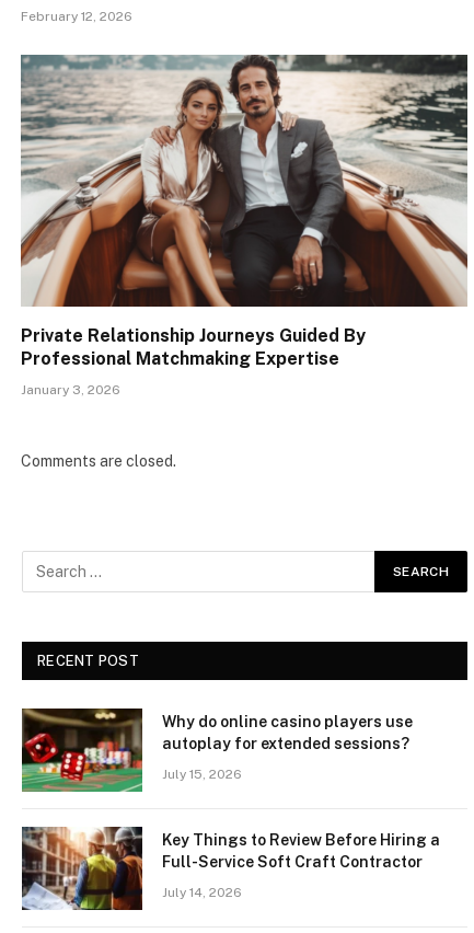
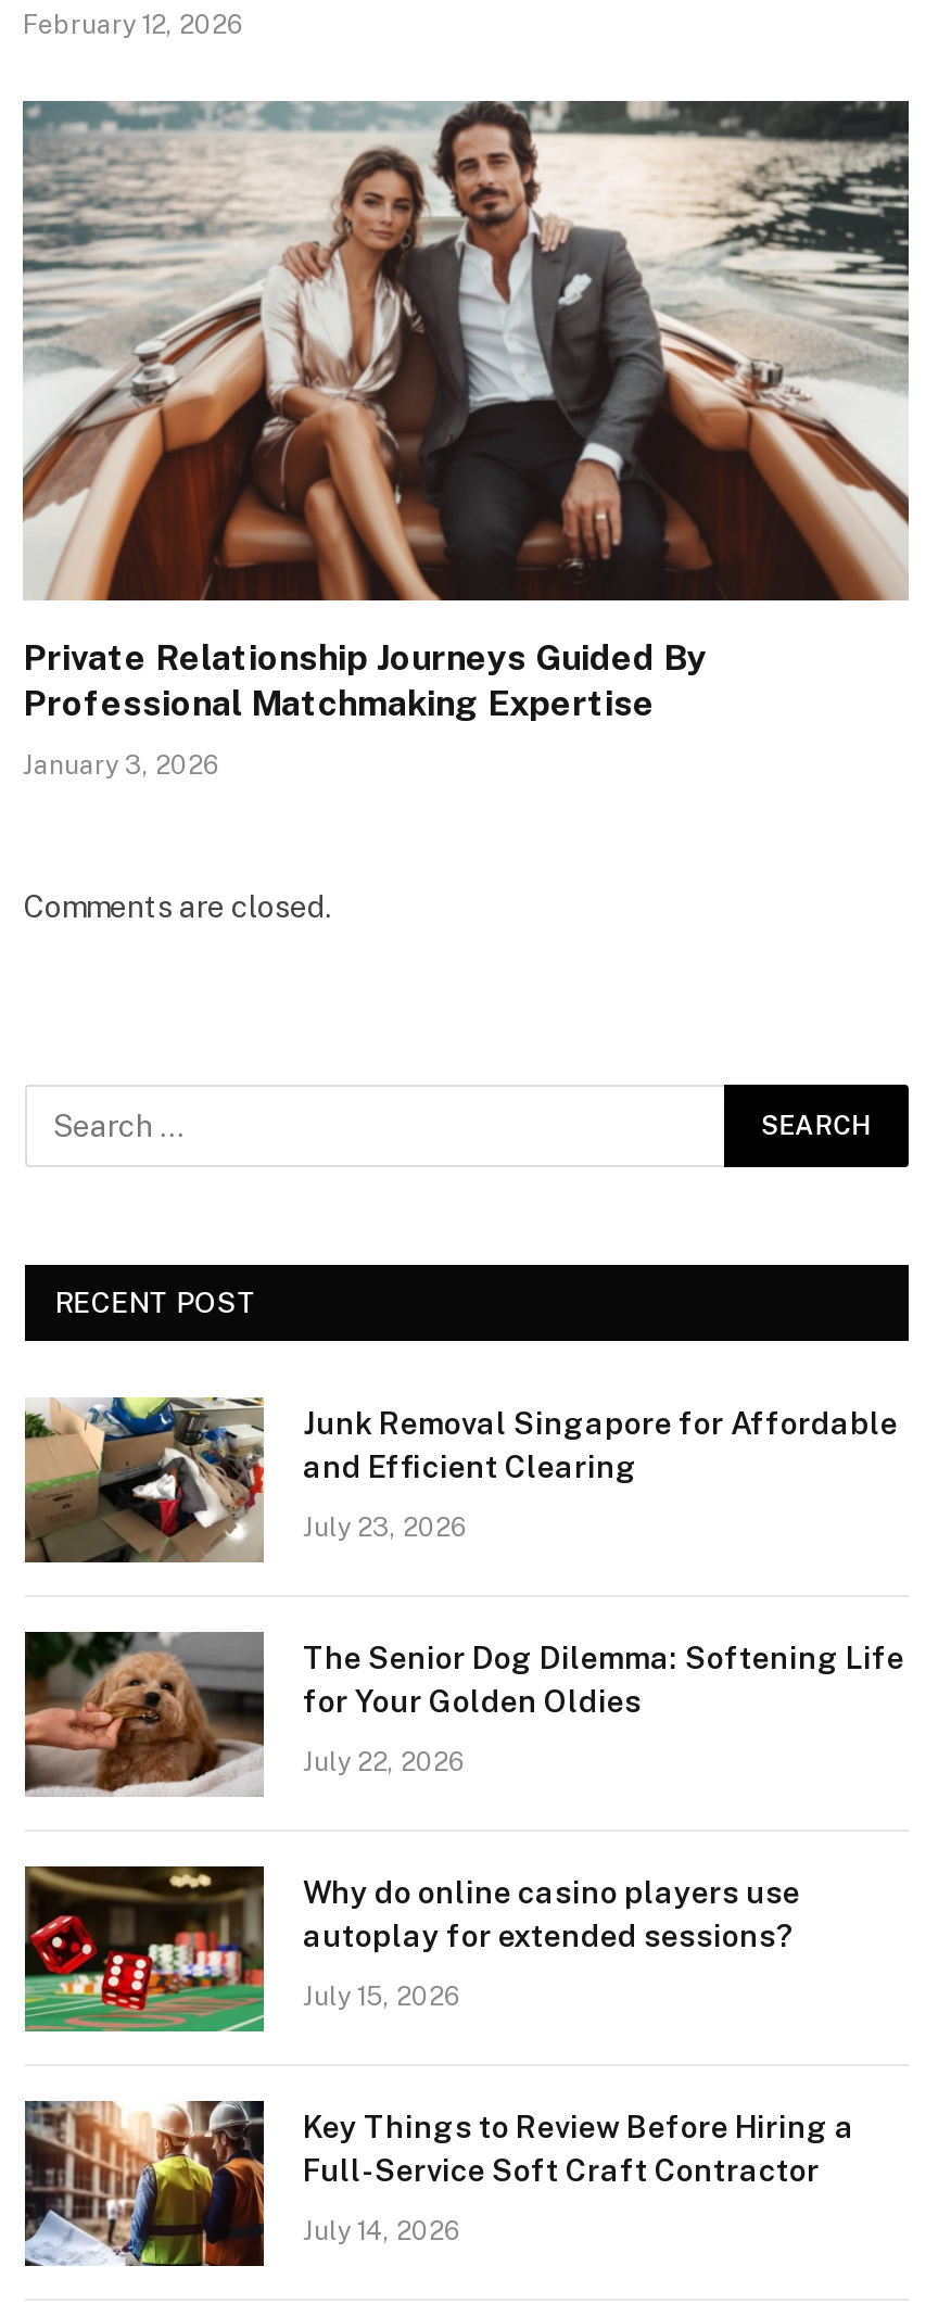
none -> [23,1395,898,1565] [image] | Junk Removal Singapore for Affordable | and Efficient Clearing | July 23, 2026
none -> [23,1630,904,1797] [image] | The Senior Dog Dilemma: Softening Life | for Your Golden Oldies | July 22, 2026

